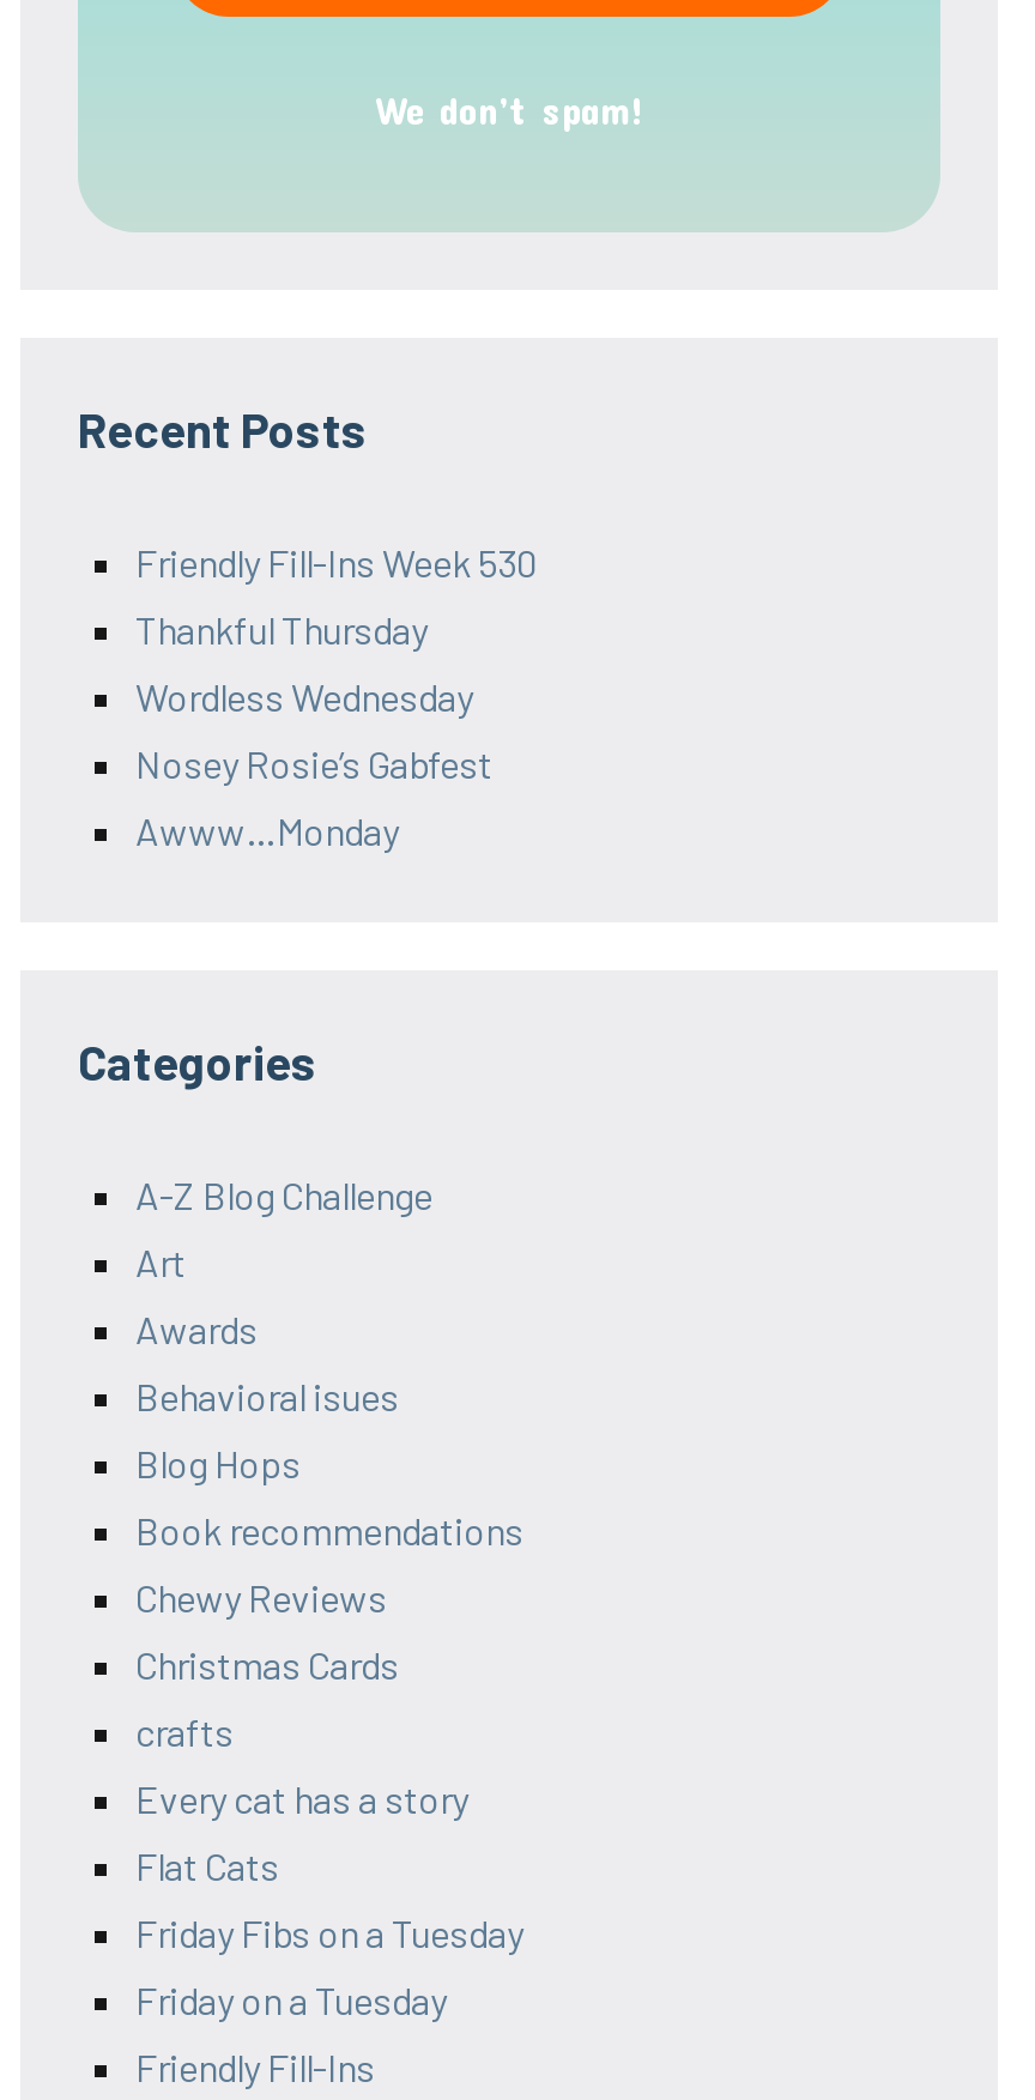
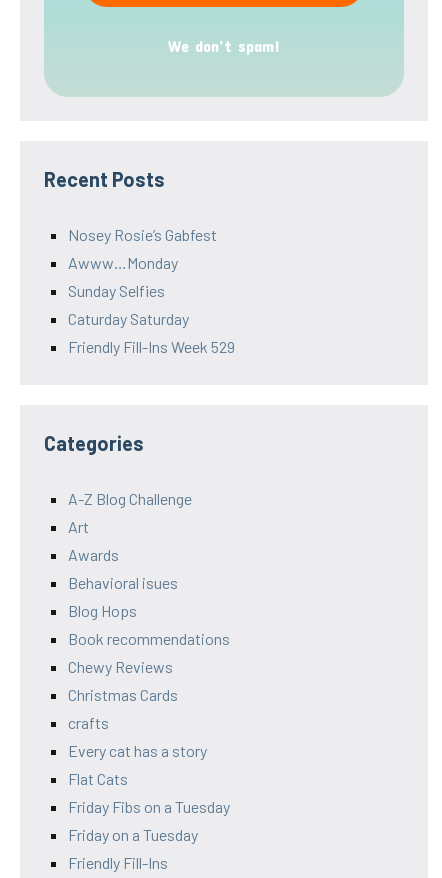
[135,539,538,719] Friendly Fill-Ins Week 530 | Thankful Thursday | Wordless Wednesday -> none
moved [135,740,492,853] -> [68,225,217,272]: Nosey Rosie’s Gabfest | Awww…Monday
none -> [68,281,235,356] Sunday Selfies | Caturday Saturday | Friendly Fill-Ins Week 529

